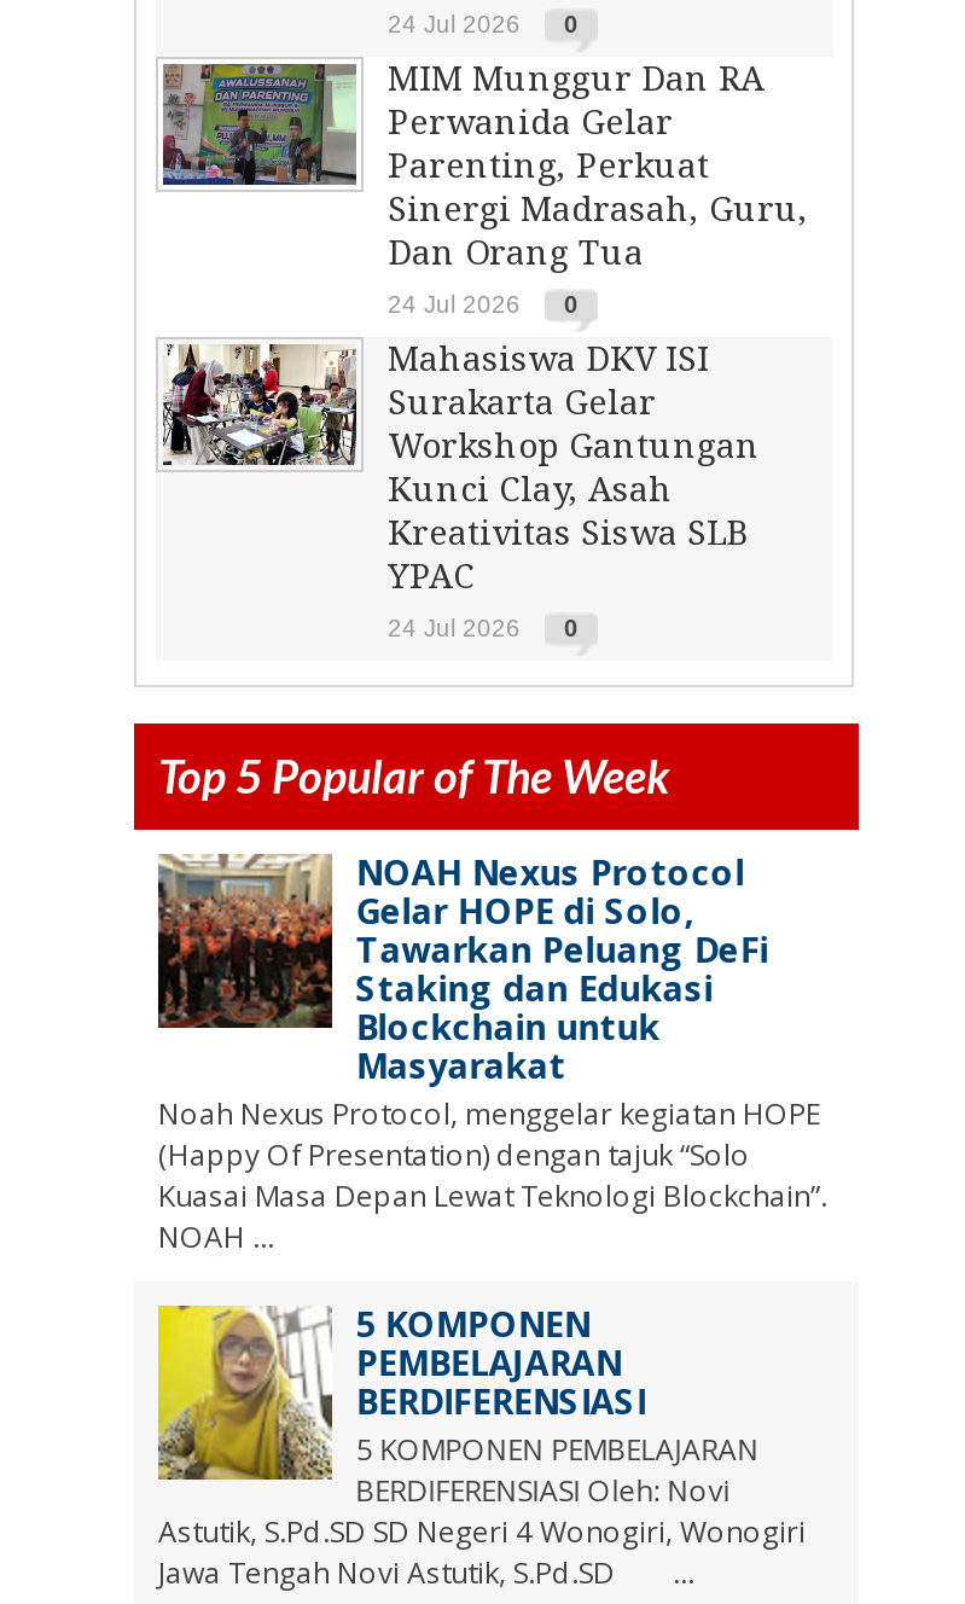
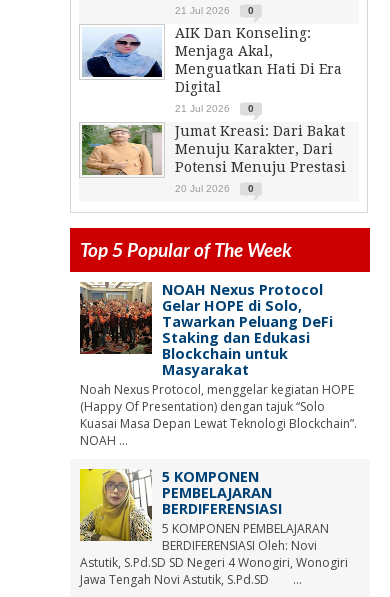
[388,11,579,37] 24 Jul 2026 0 -> [175,5,254,16] 21 Jul 2026 0
[161,59,808,272] [image] | MIM Munggur Dan RA | Perwanida Gelar | Parenting, Perkuat | Sinergi Madrasah, Guru, | Dan Orang Tua -> [82,25,342,95] [image] | AIK Dan Konseling: | Menjaga Akal, | Menguatkan Hati Di Era | Digital
[388,291,579,318] 24 Jul 2026 0 -> [175,103,254,114] 21 Jul 2026 0
[163,339,760,595] [image] | Mahasiswa DKV ISI | Surakarta Gelar | Workshop Gantungan | Kunci Clay, Asah | Kreativitas Siswa SLB | YPAC -> [81,123,346,176] [image] | Jumat Kreasi: Dari Bakat | Menuju Karakter, Dari | Potensi Menuju Prestasi
[388,615,579,641] 24 Jul 2026 0 -> [175,183,254,194] 20 Jul 2026 0

